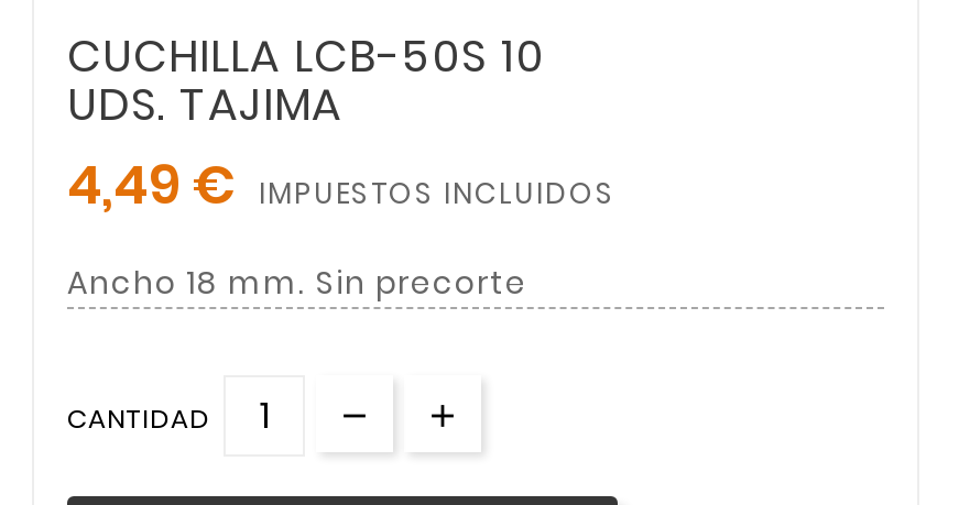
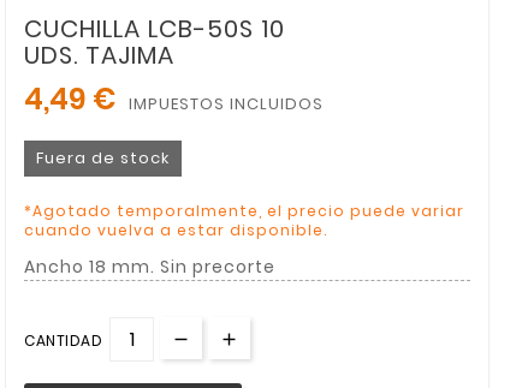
none -> [24,147,464,240] Fuera de stock | *Agotado temporalmente, el precio puede variar | cuando vuelva a estar disponible.

